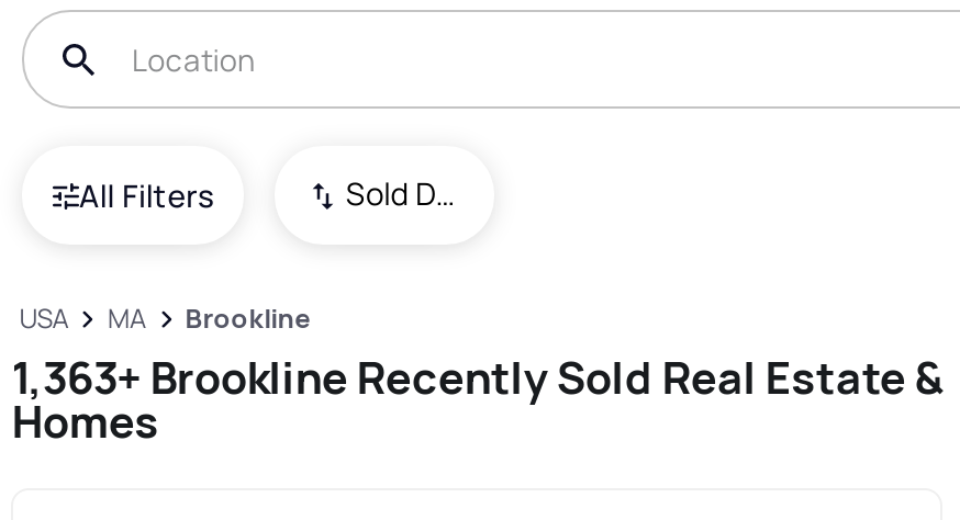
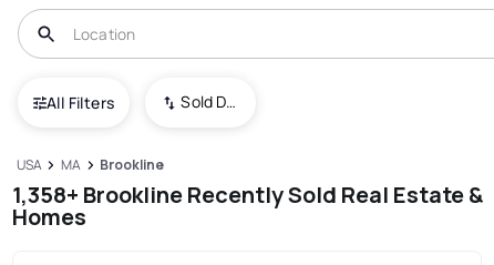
[11,347,943,407] 1,363+ Brookline Recently Sold Real Estate & -> [12,179,483,209] 1,358+ Brookline Recently Sold Real Estate &

